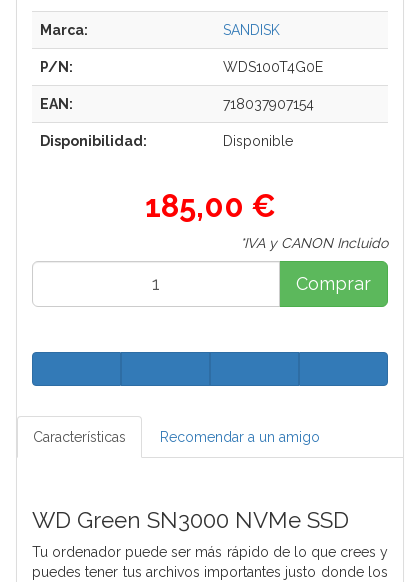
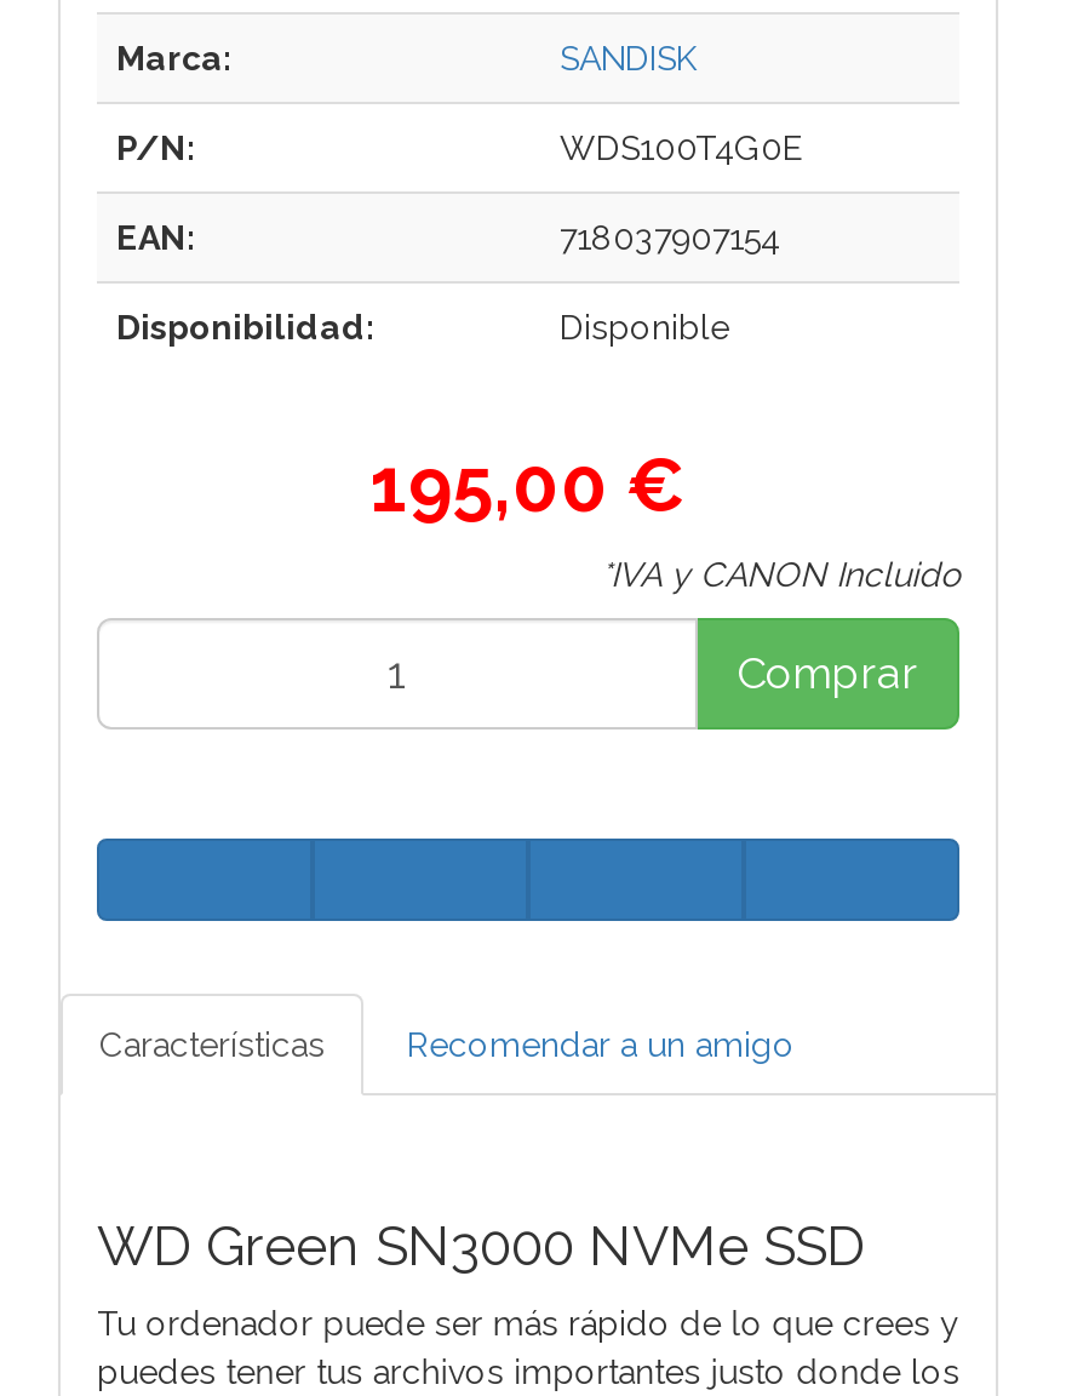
[144,188,275,224] 185,00 € -> [369,440,687,528] 195,00 €

